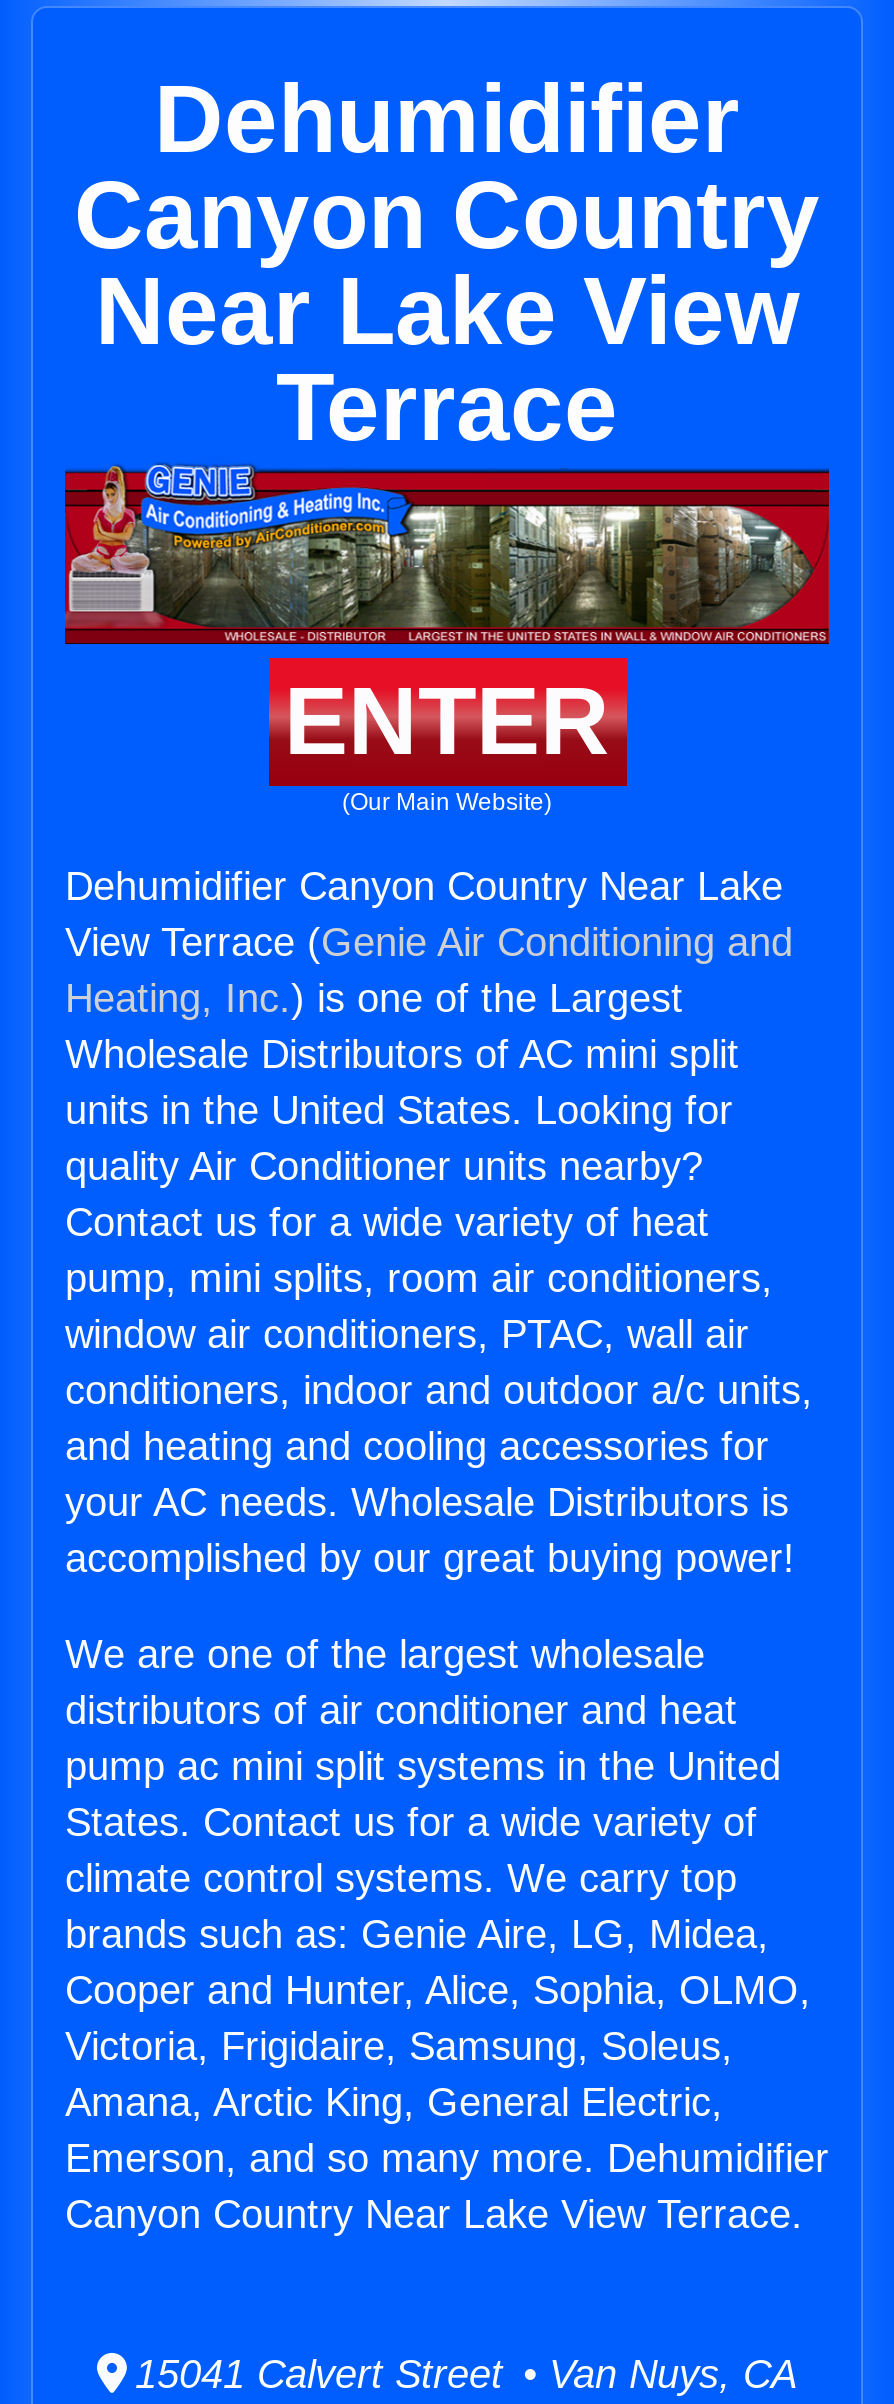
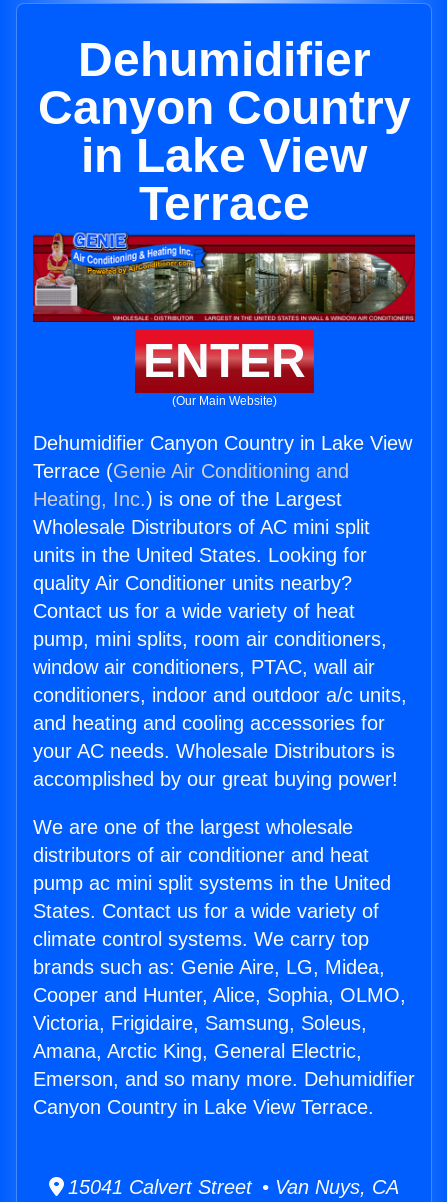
[95,258,799,364] Near Lake View -> [81,129,367,182] in Lake View
[65,864,793,964] Dehumidifier Canyon Country Near Lake | View Terrace (Genie Air Conditioning and -> [33,432,412,482] Dehumidifier Canyon Country in Lake View | Terrace (Genie Air Conditioning and
[65,2192,803,2236] Canyon Country Near Lake View Terrace. -> [33,1096,374,1118] Canyon Country in Lake View Terrace.

